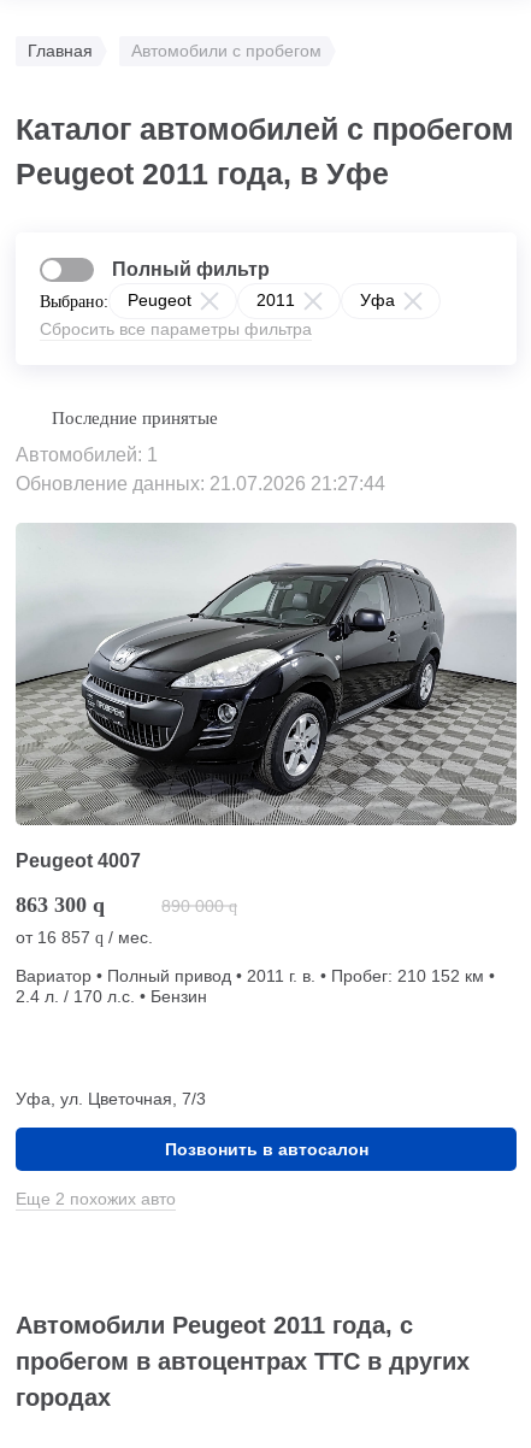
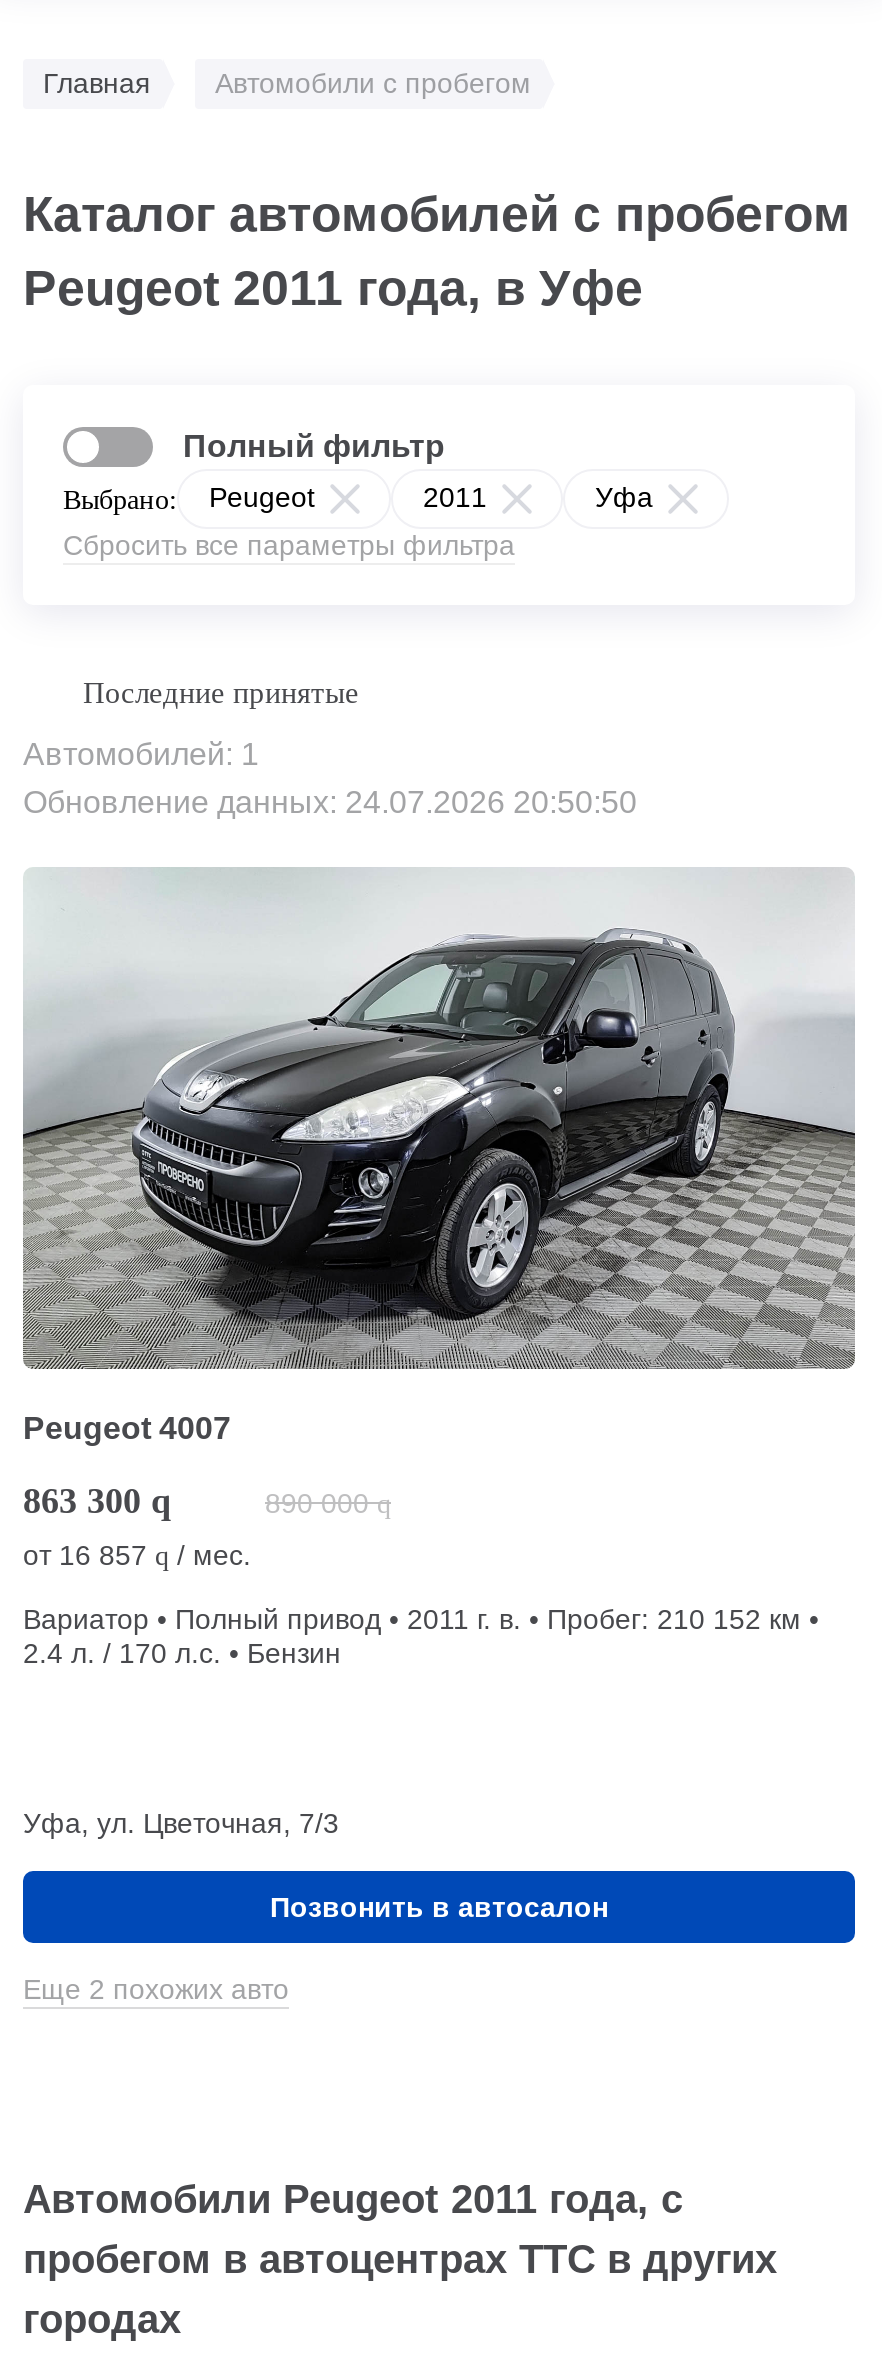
[16,473,385,494] Обновление данных: 21.07.2026 21:27:44 -> [23,785,637,819] Обновление данных: 24.07.2026 20:50:50

